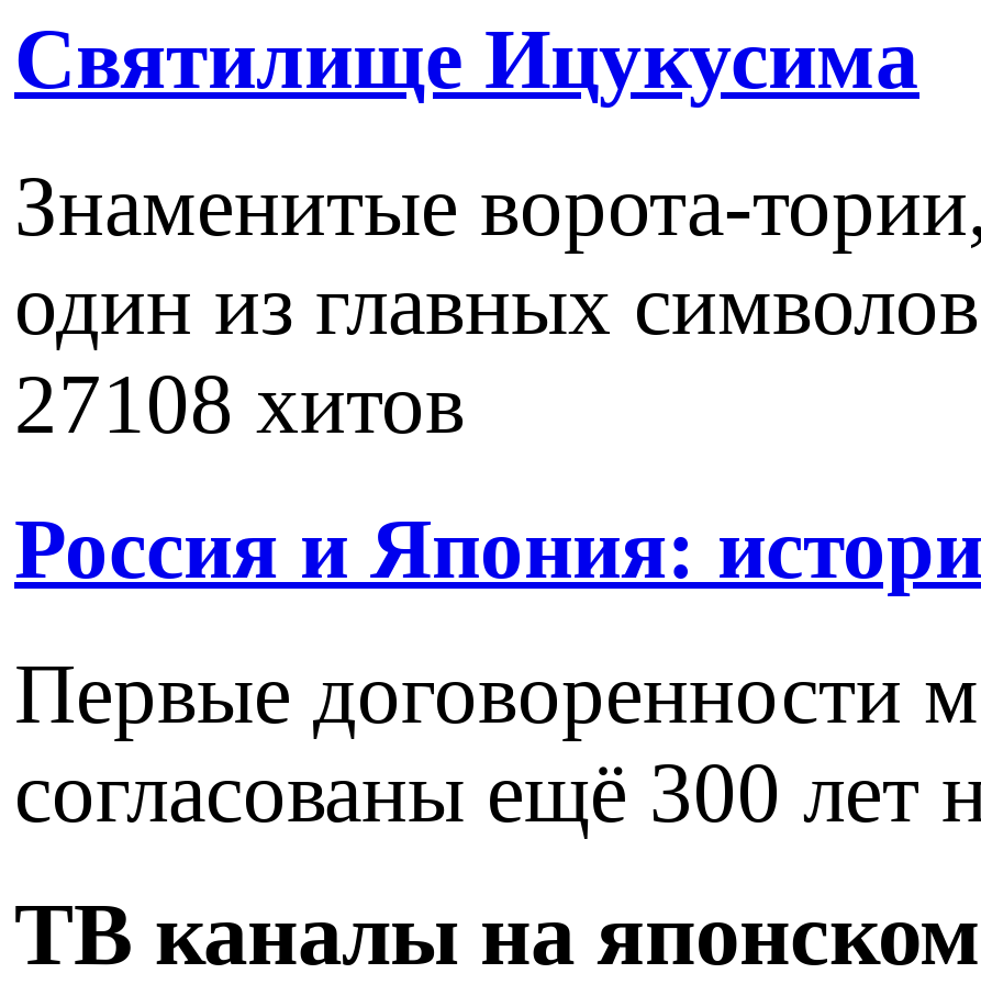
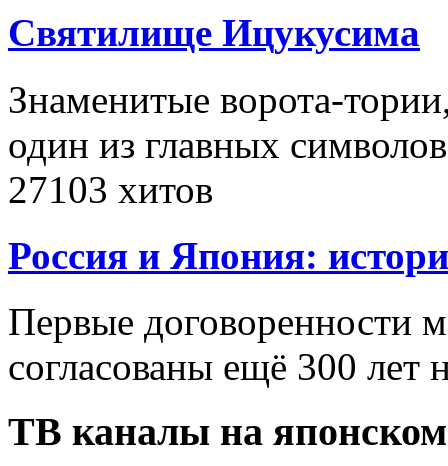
[14,355,465,450] 27108 хитов -> [8,168,213,211] 27103 хитов

